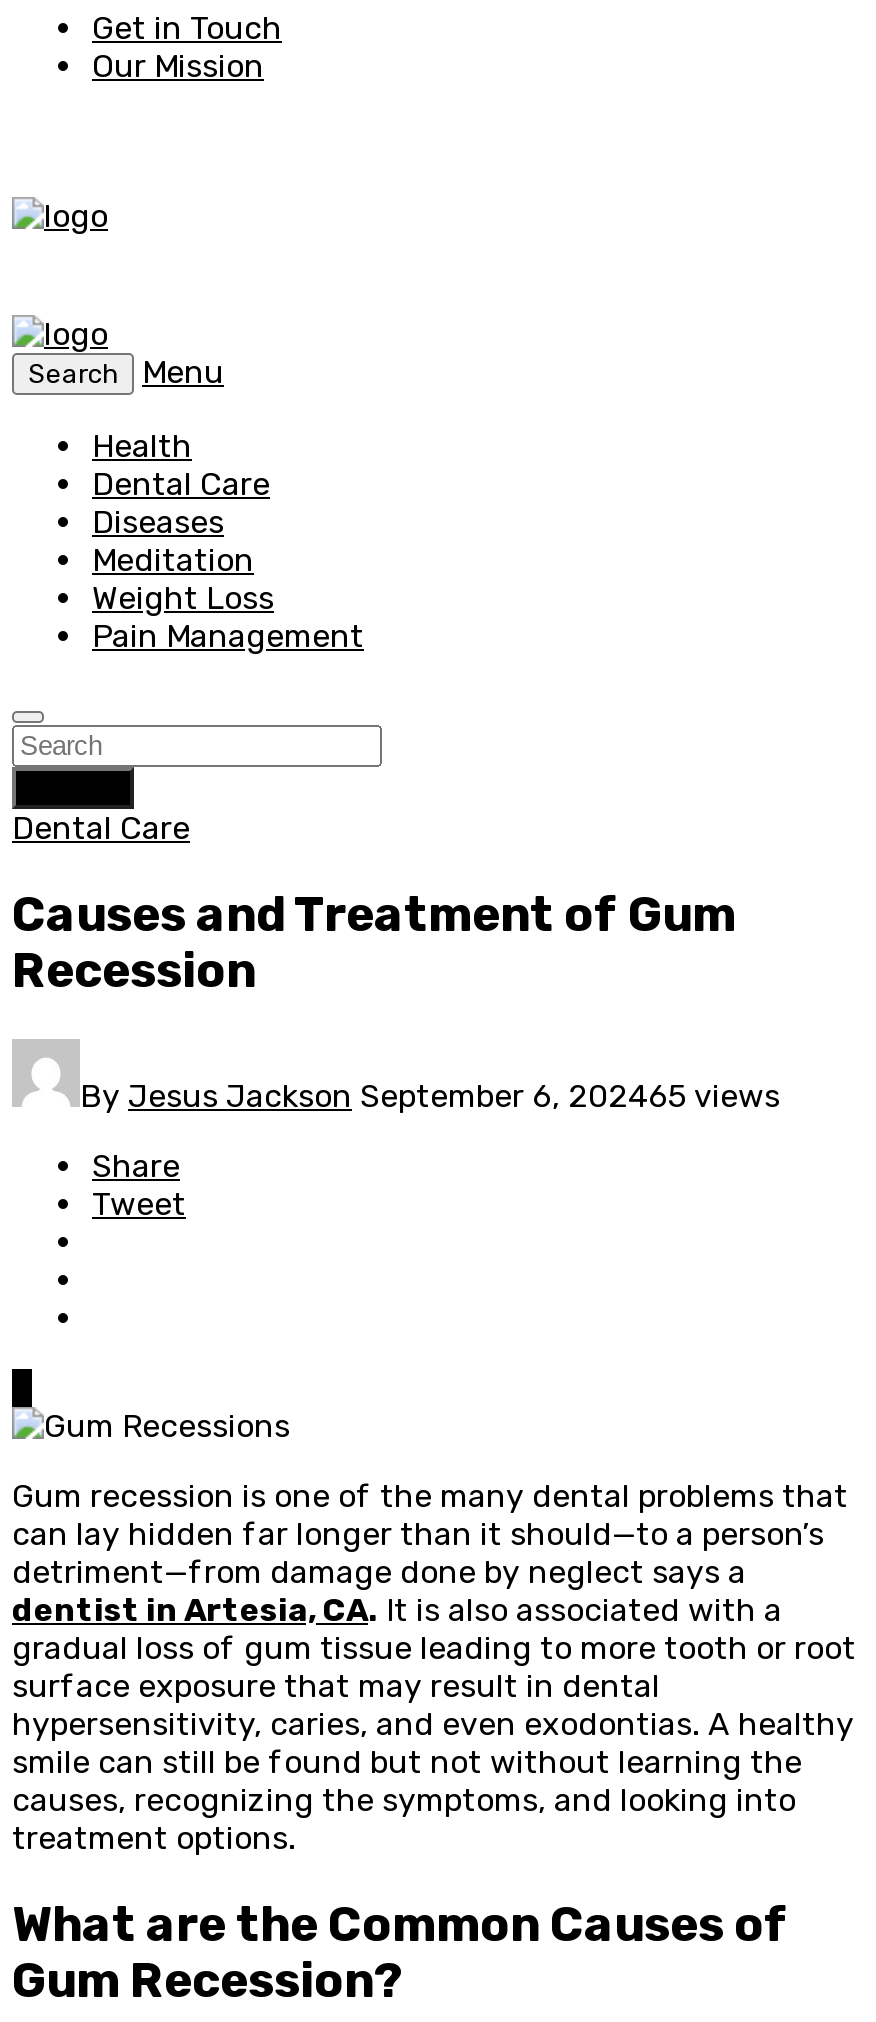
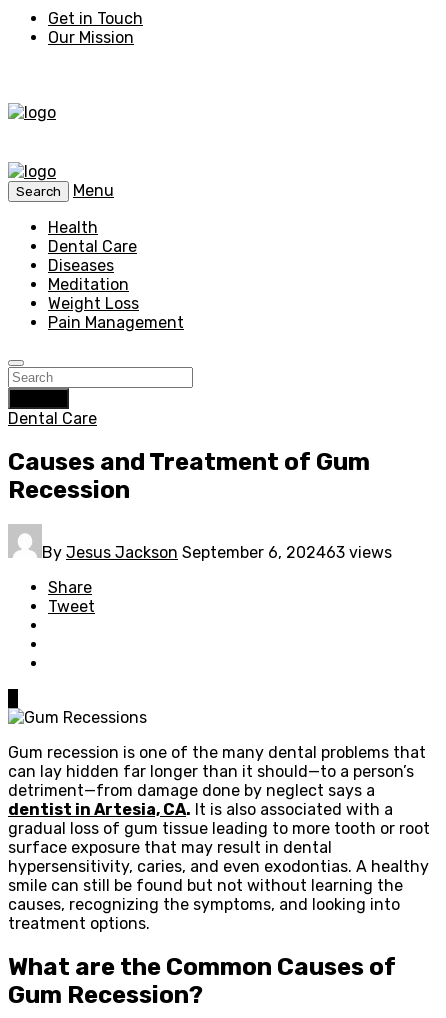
[80,1077,780,1115] By Jesus Jackson September 6, 202465 views -> [42,543,392,562] By Jesus Jackson September 6, 202463 views

